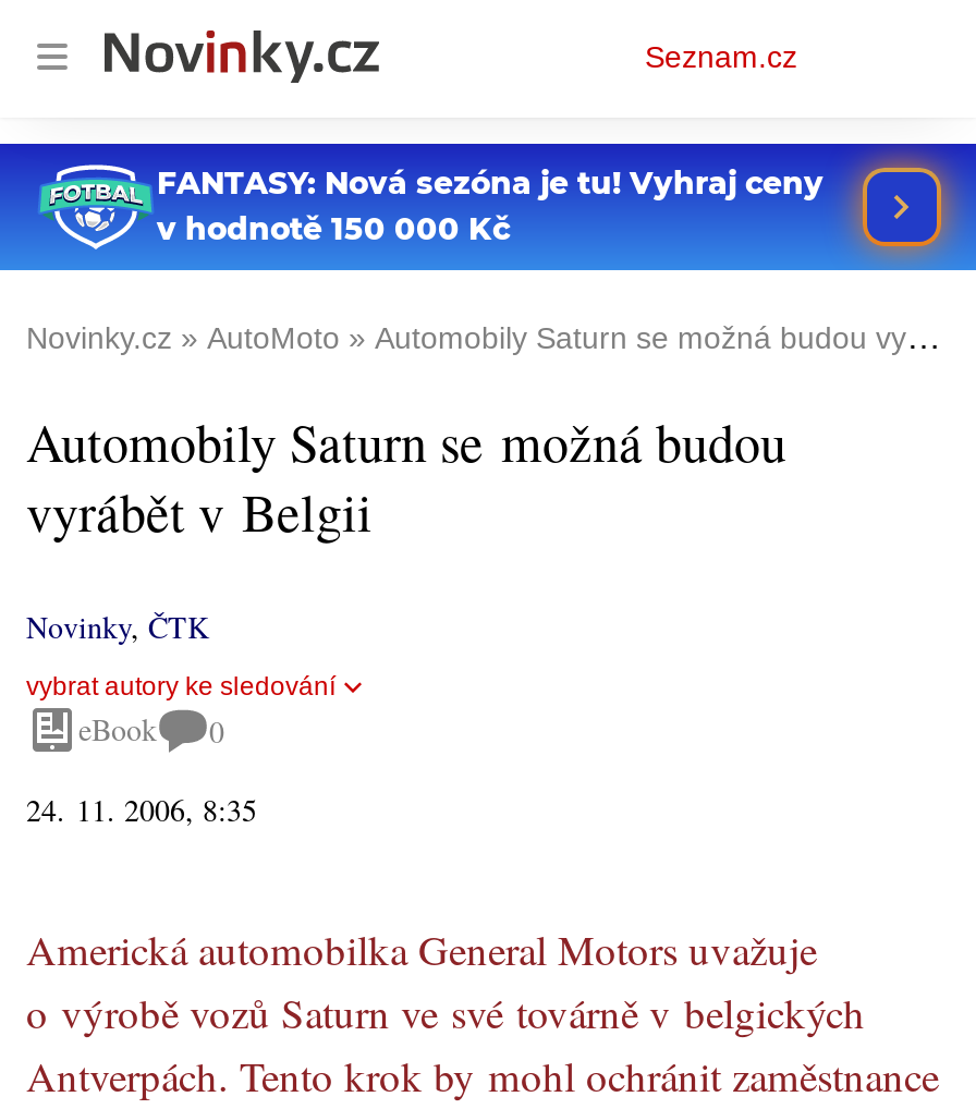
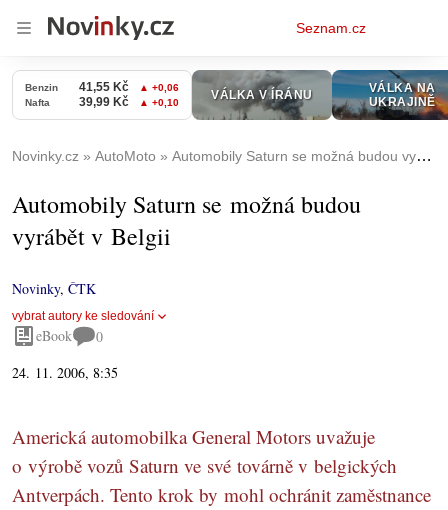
[7,142,969,272] [image] -> [3,68,445,125] [image]

